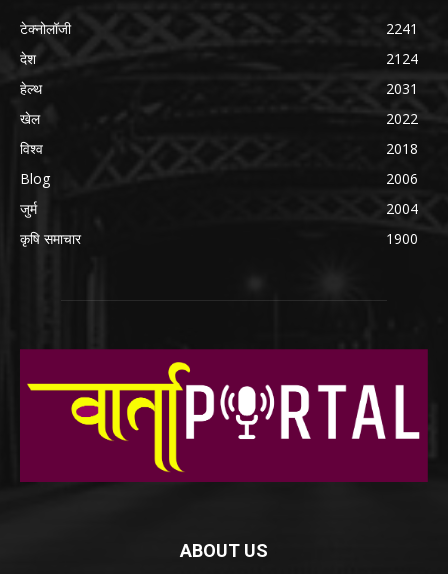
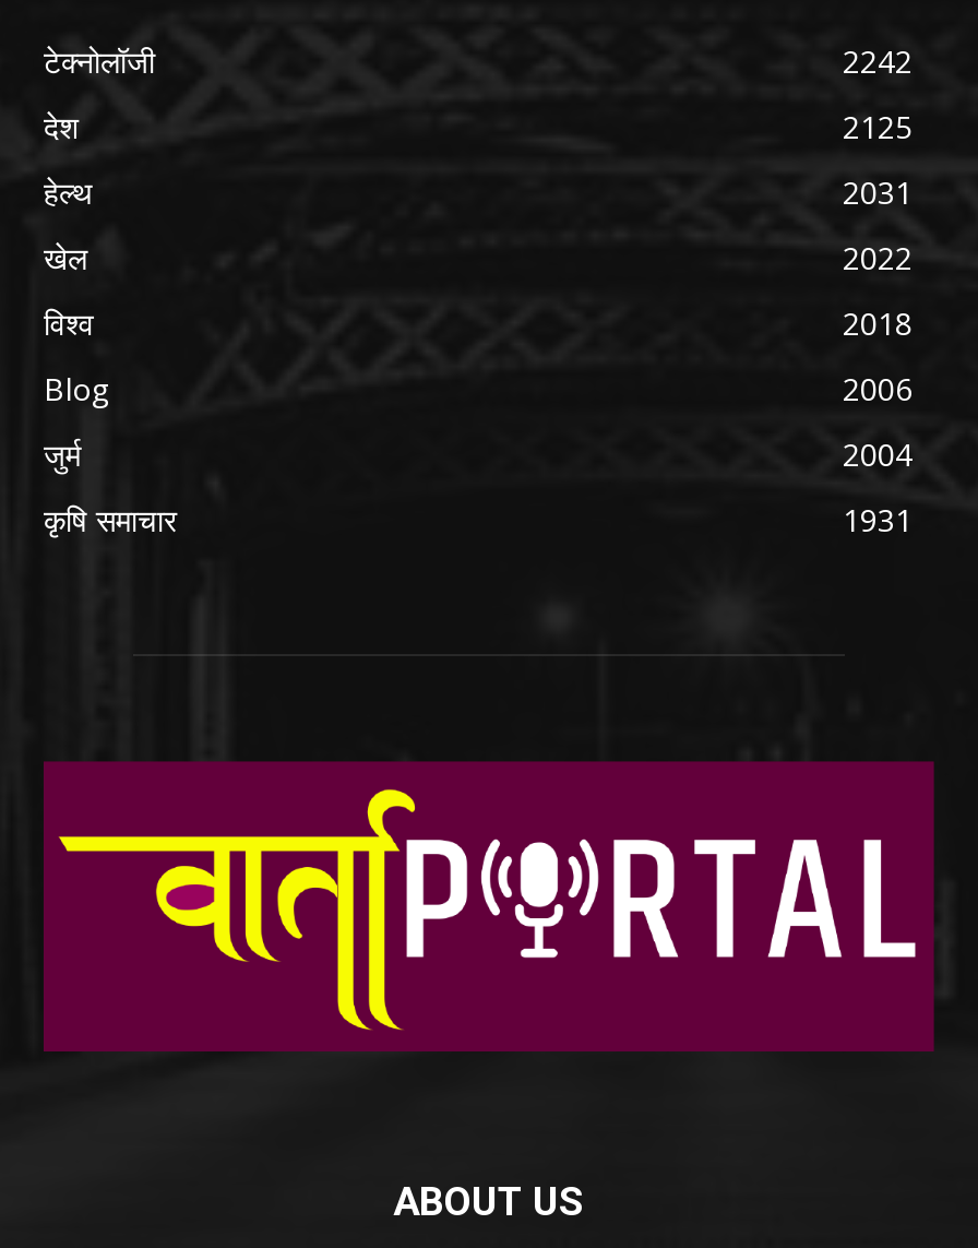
[386,19,418,38] 2241 -> [843,41,913,82] 2242
[386,49,418,68] 2124 -> [843,106,913,148] 2125
[386,229,418,248] 1900 -> [843,499,913,541] 1931

